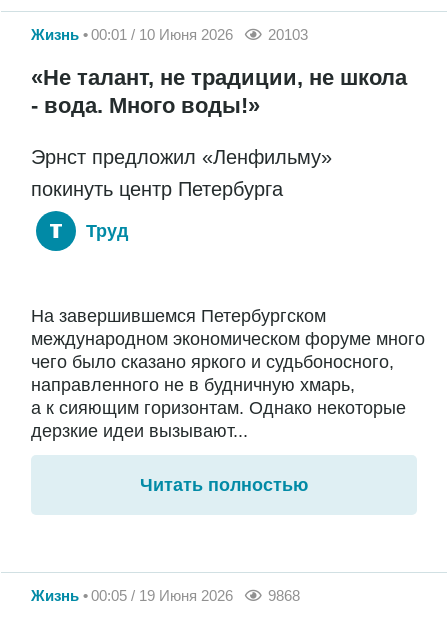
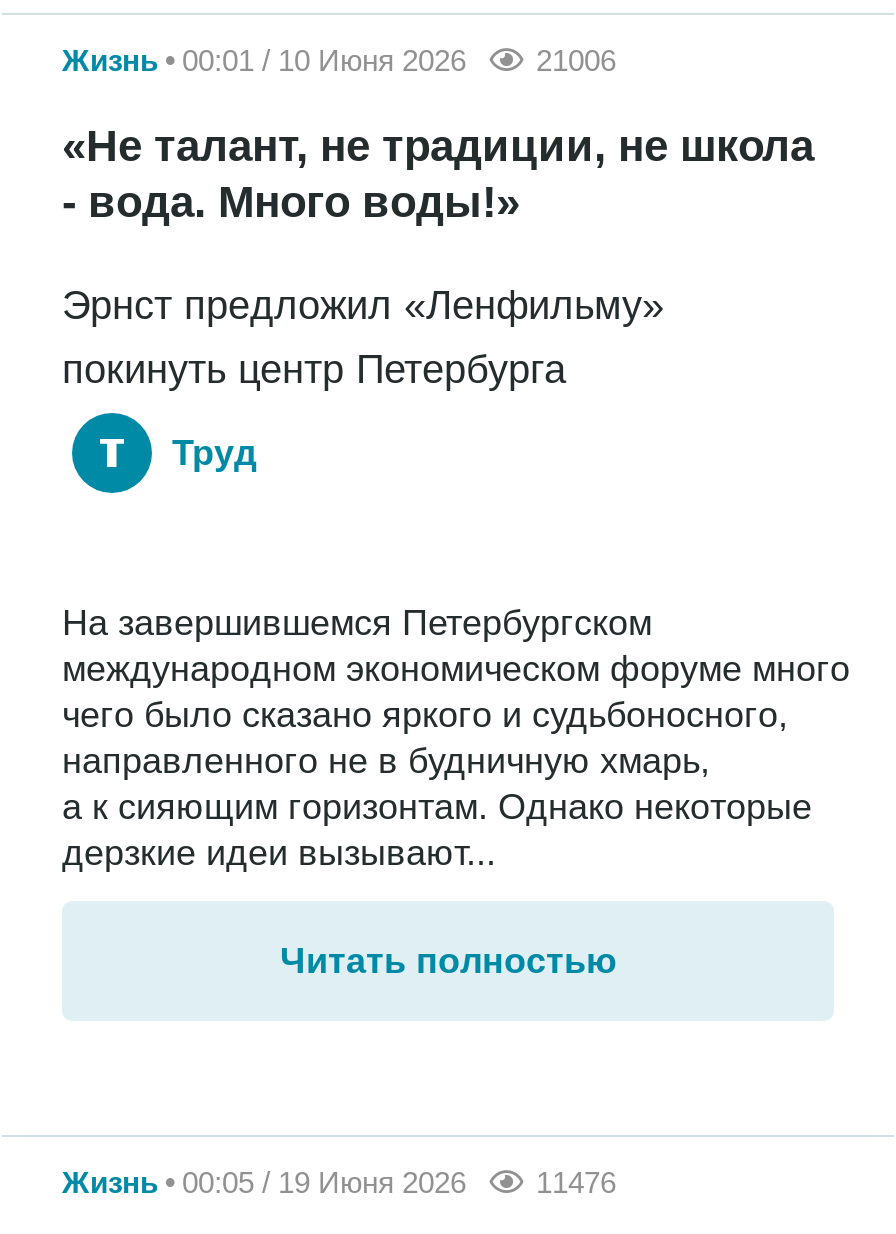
[268,26,308,43] 20103 -> [536,43,616,77] 21006
[268,587,300,604] 9868 -> [536,1166,616,1200] 11476

